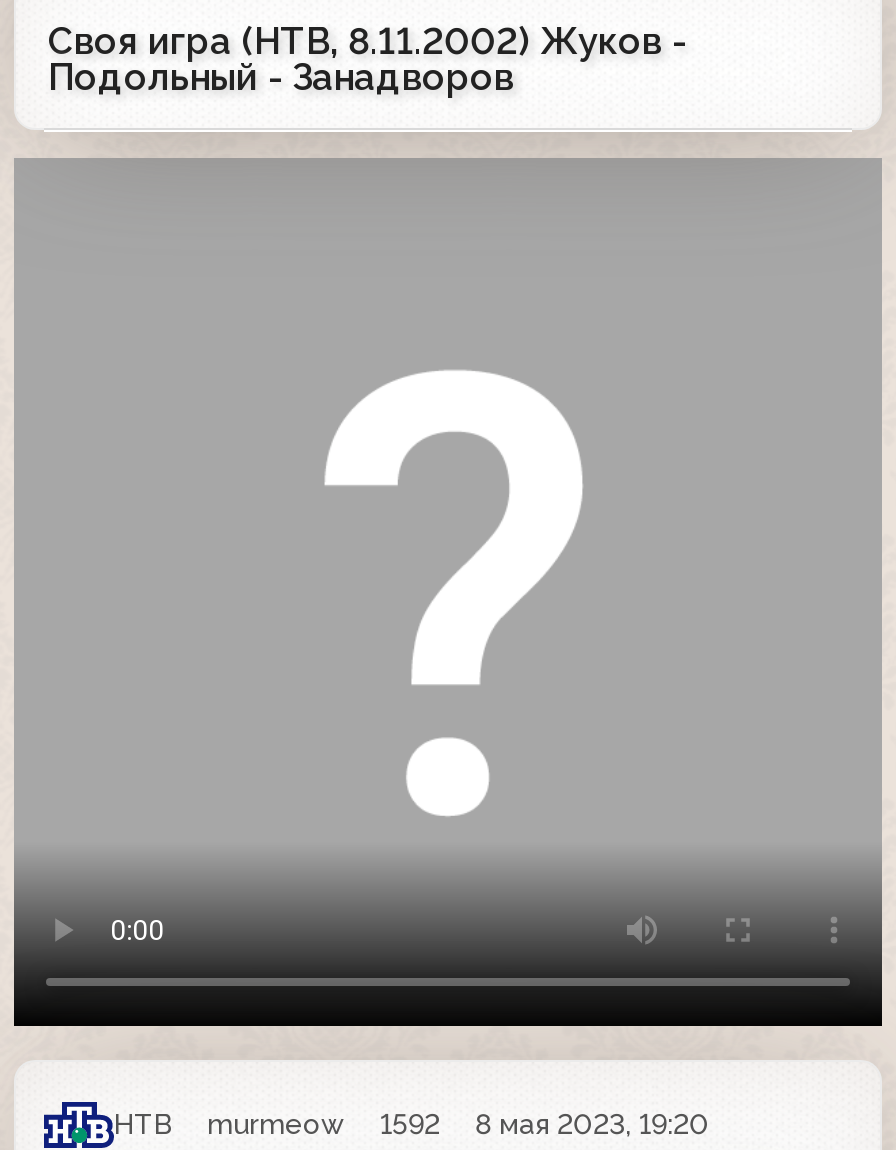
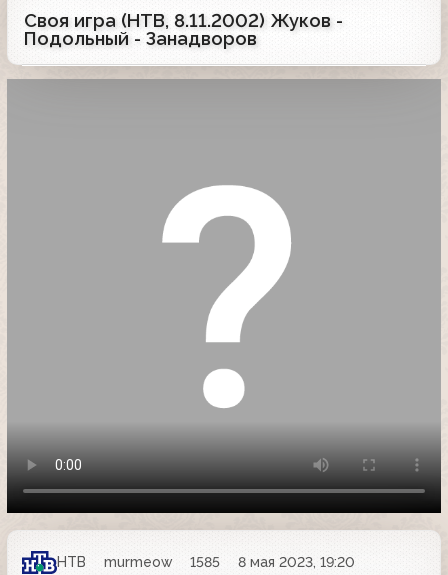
[114,1108,709,1140] НТВ murmeow 1592 8 мая 2023, 19:20 -> [57,554,354,570] НТВ murmeow 1585 8 мая 2023, 19:20

